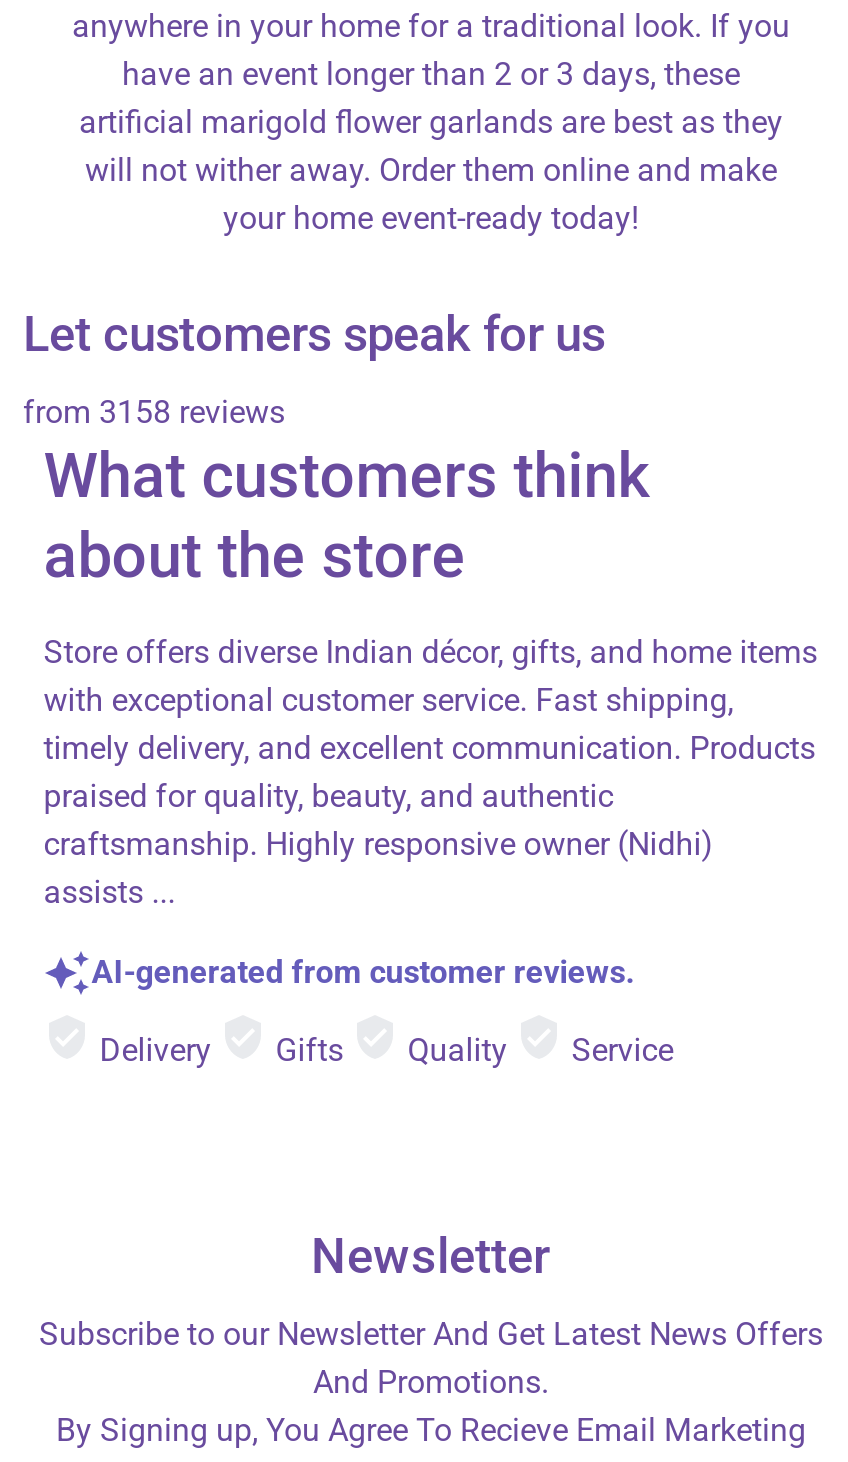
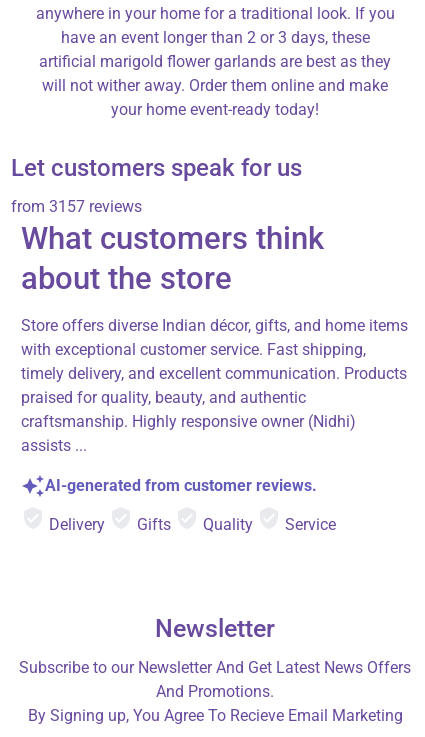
[23,394,285,432] from 3158 reviews -> [11,197,142,216] from 3157 reviews

